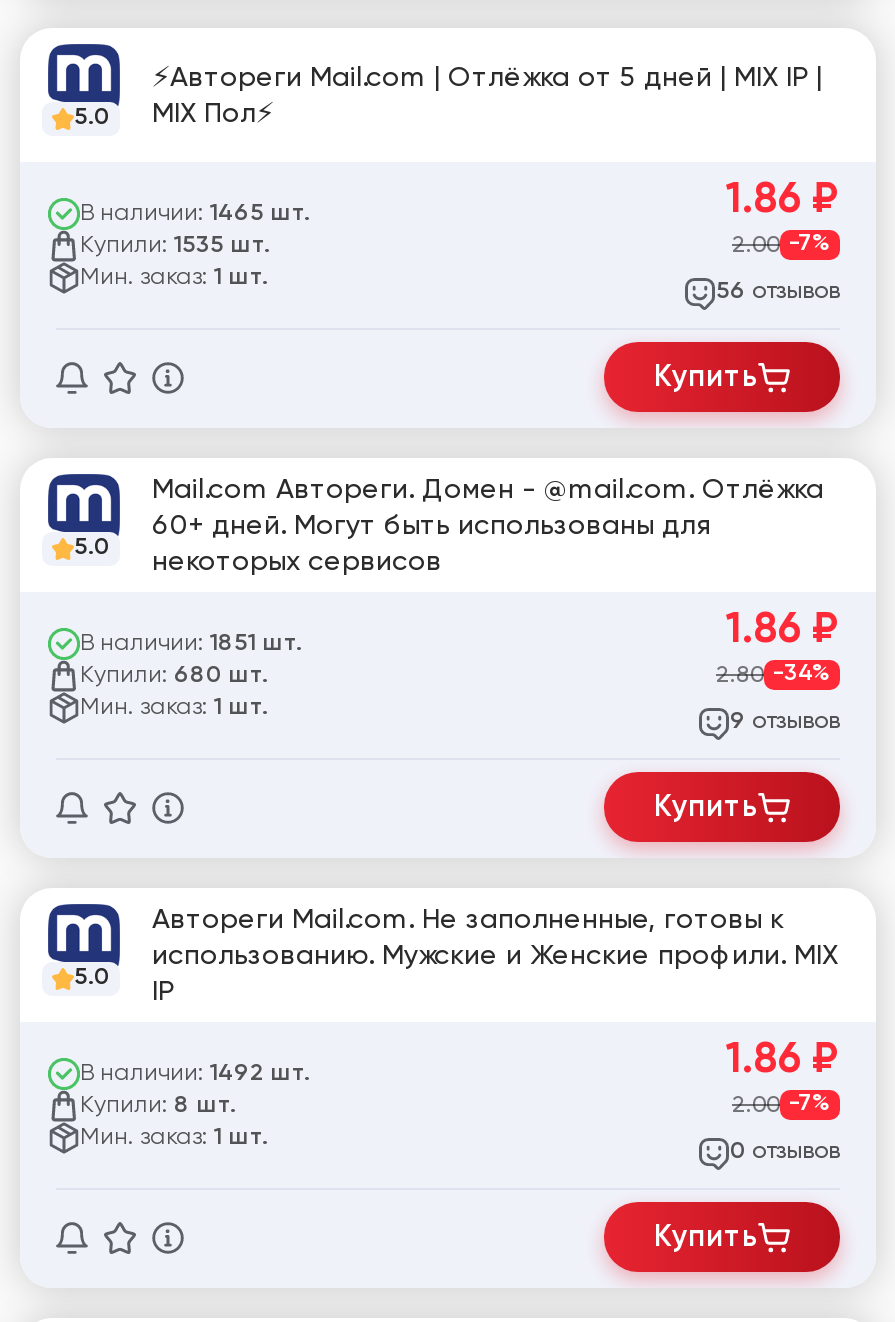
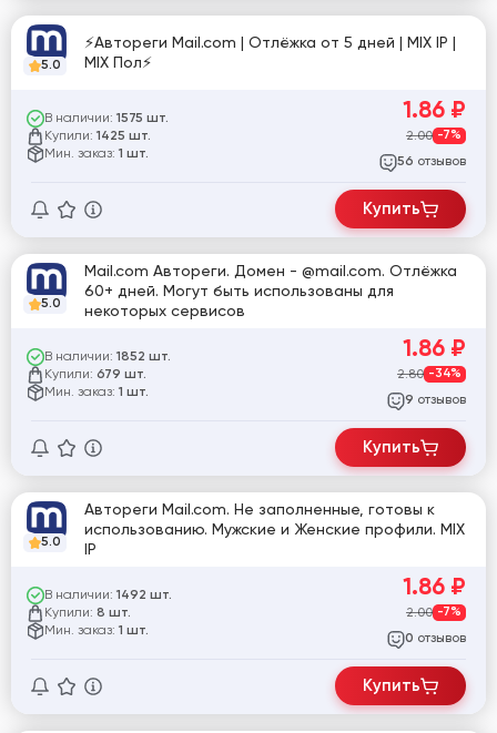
[80,199,310,227] В наличии: 1465 шт. -> [44,110,169,126] В наличии: 1575 шт.
[80,231,270,259] Купили: 1535 шт. -> [44,128,151,143] Купили: 1425 шт.
[80,629,302,657] В наличии: 1851 шт. -> [44,349,171,364] В наличии: 1852 шт.
[80,661,268,689] Купили: 680 шт. -> [44,366,146,382] Купили: 679 шт.

